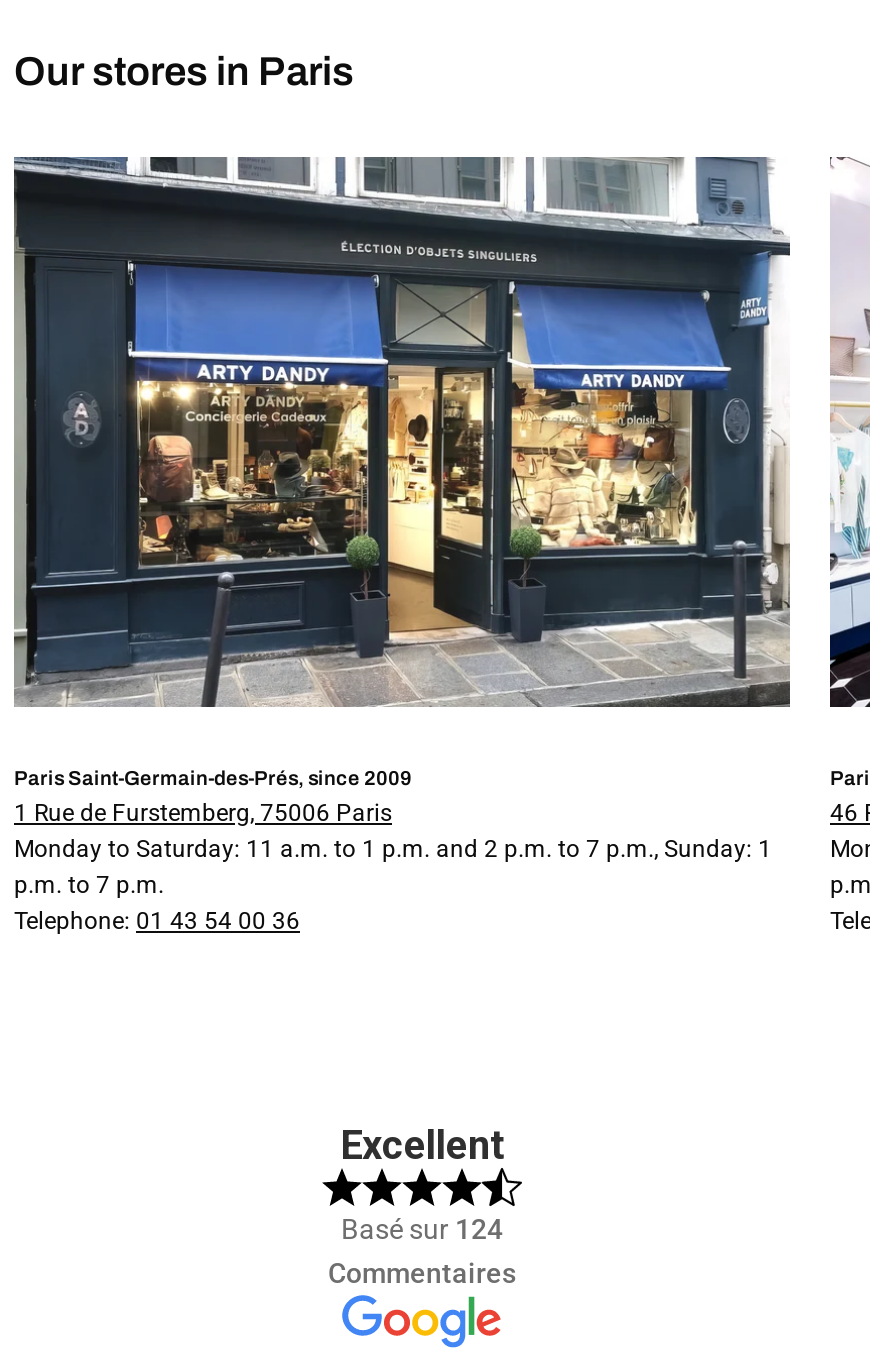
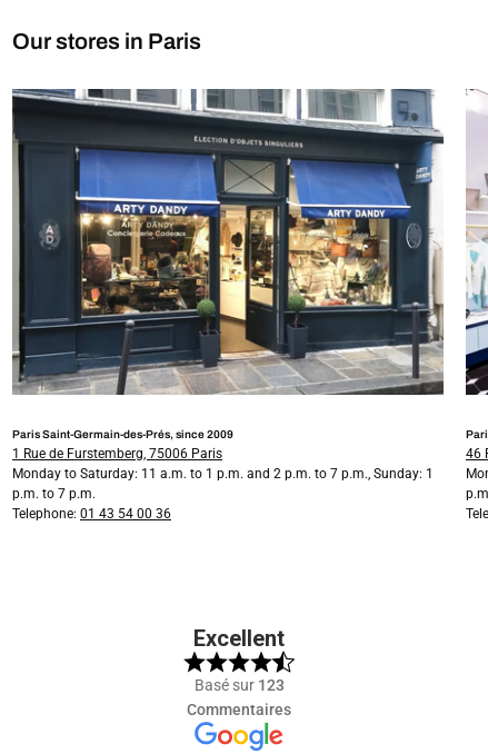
[341,1213,503,1245] Basé sur 124 -> [194,676,284,694] Basé sur 123

